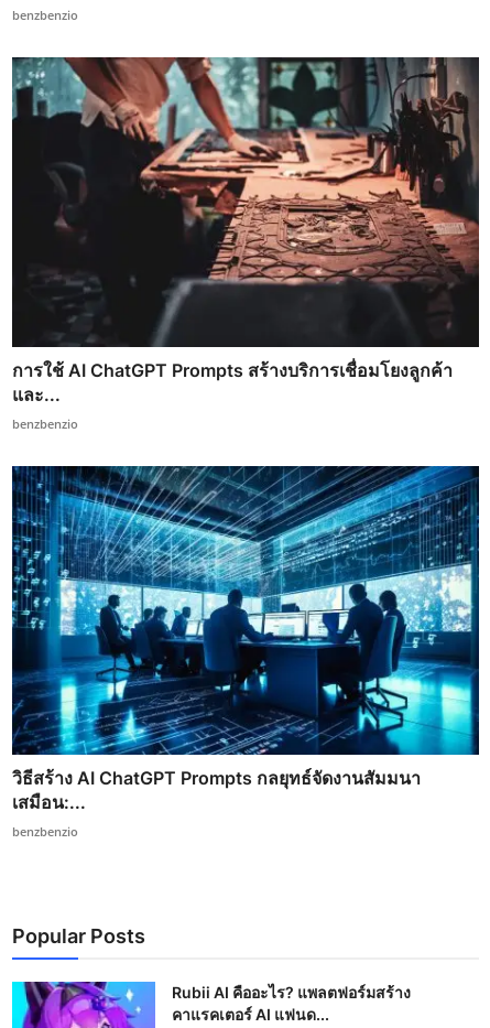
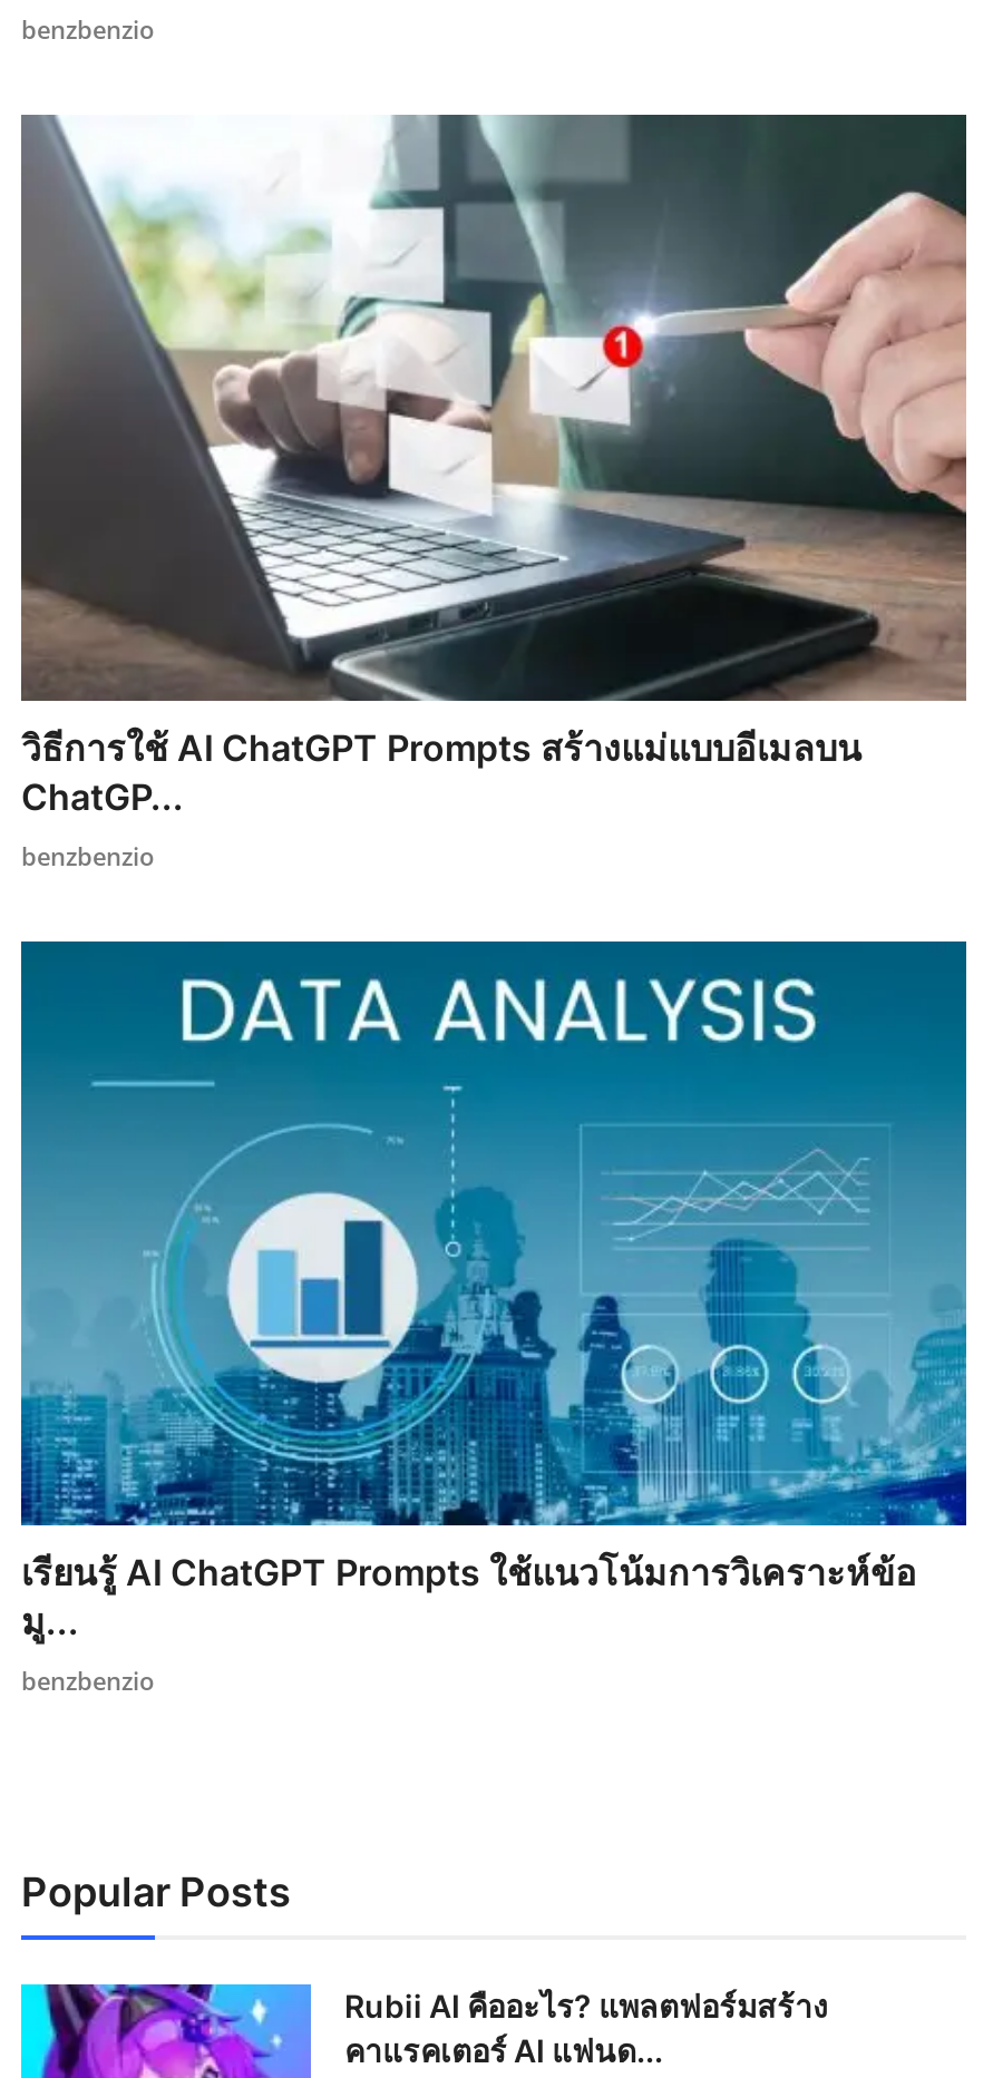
[11,56,480,405] [image] | การใช้ AI ChatGPT Prompts สร้างบริการเชื่อมโยงลูกค้า | และ... -> [19,115,968,819] [image] | วิธีการใช้ AI ChatGPT Prompts สร้างแม่แบบอีเมลบน | ChatGP...
[11,465,480,813] [image] | วิธีสร้าง AI ChatGPT Prompts กลยุทธ์จัดงานสัมมนา | เสมือน:... -> [19,939,968,1644] [image] | เรียนรู้ AI ChatGPT Prompts ใช้แนวโน้มการวิเคราะห์ข้อ | มู...

